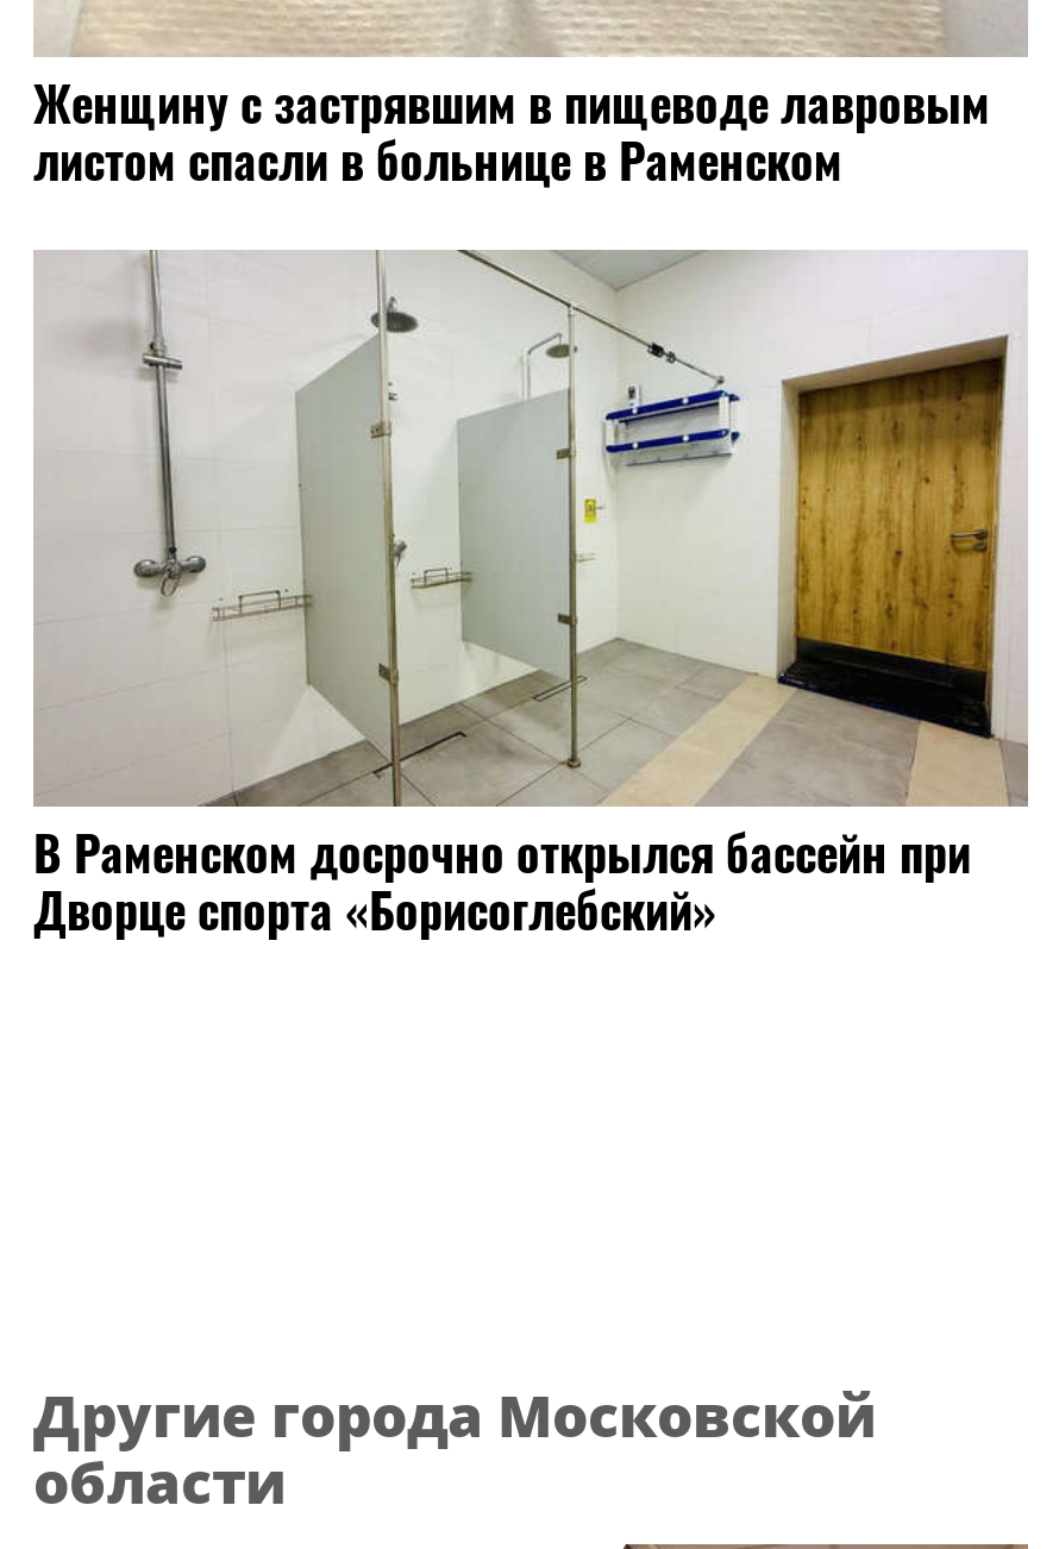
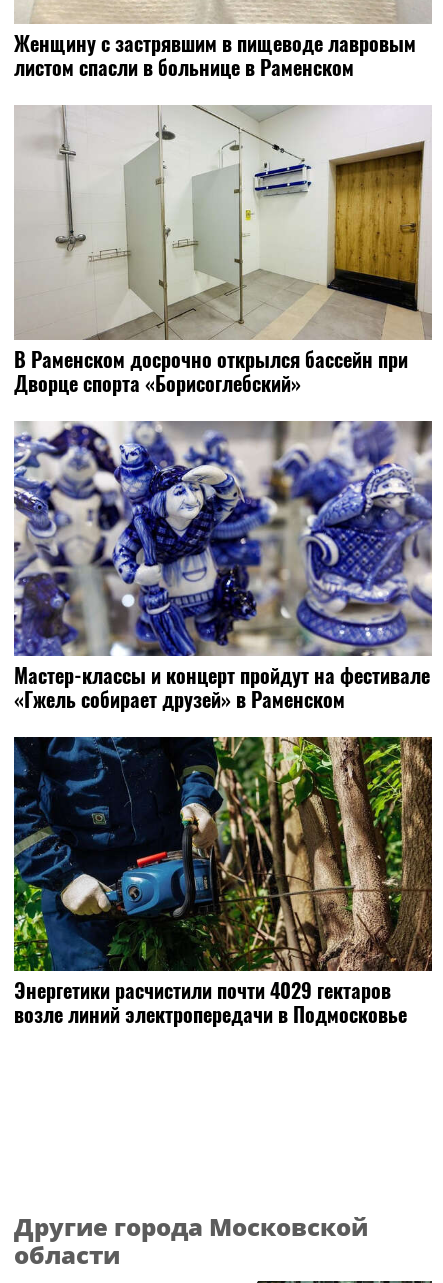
none -> [13,420,432,713] [image] | Мастер-классы и концерт пройдут на фестивале | «Гжель собирает друзей» в Раменском
none -> [13,736,432,1029] [image] | Энергетики расчистили почти 4029 гектаров | возле линий электропередачи в Подмосковье

